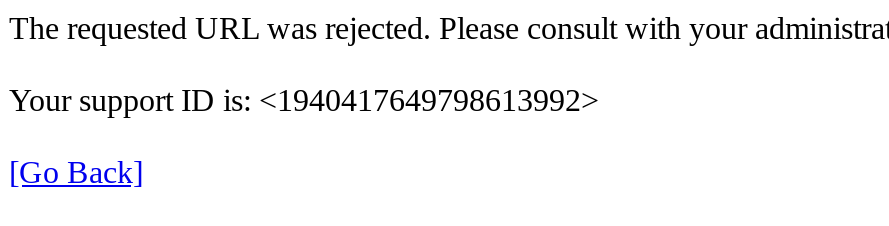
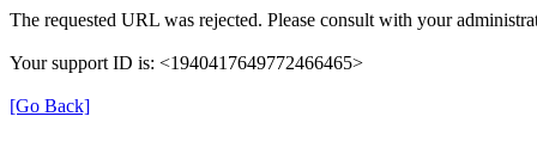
[9,83,599,117] Your support ID is: <1940417649798613992> -> [10,53,363,73] Your support ID is: <1940417649772466465>

